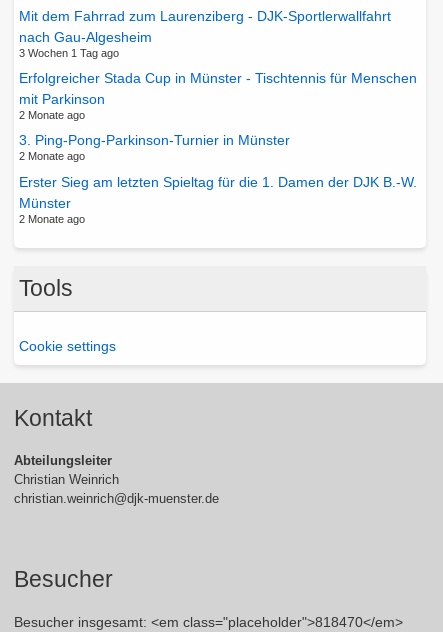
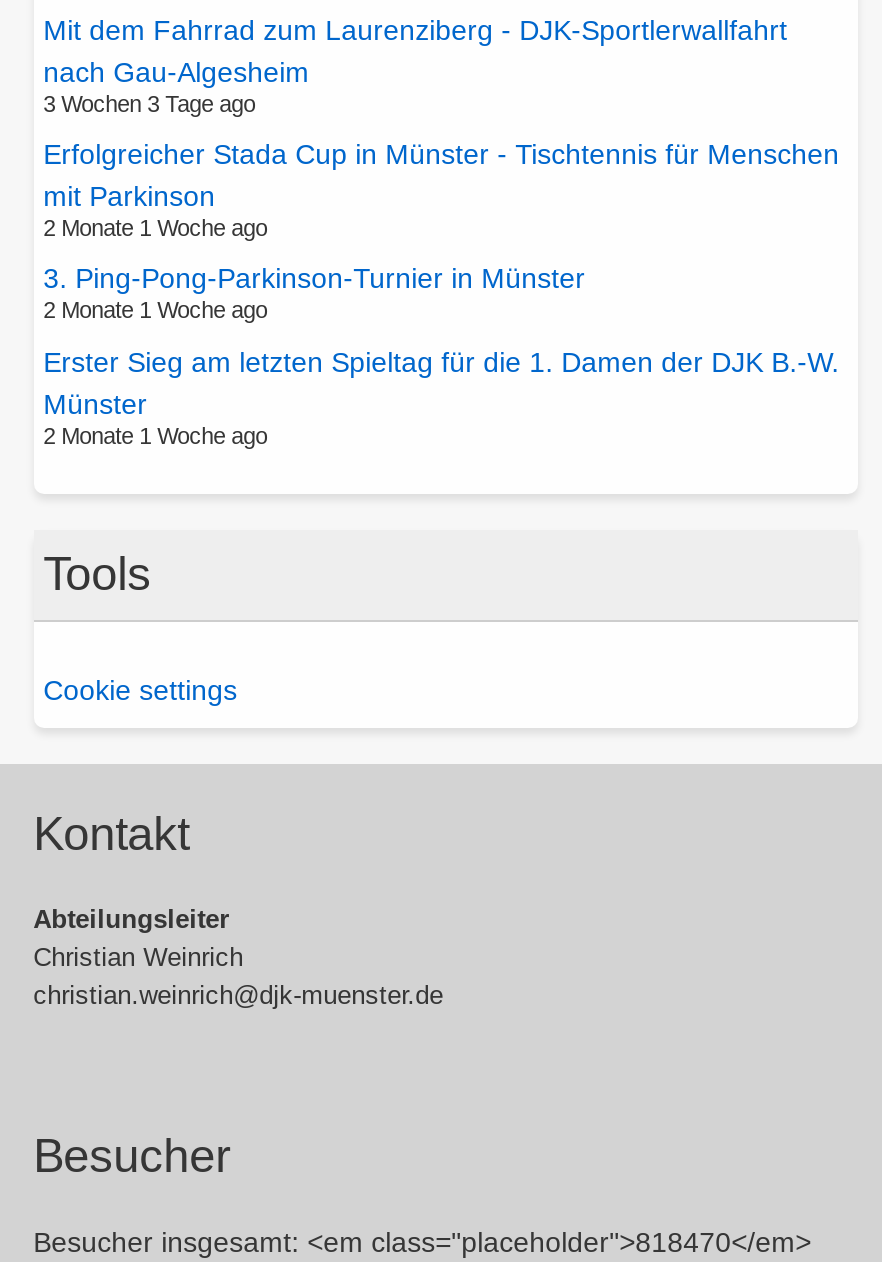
[19,46,119,58] 3 Wochen 1 Tag ago -> [43,91,255,115] 3 Wochen 3 Tage ago
[19,109,85,121] 2 Monate ago -> [43,216,267,240] 2 Monate 1 Woche ago
[19,150,85,162] 2 Monate ago -> [43,299,267,323] 2 Monate 1 Woche ago
[19,213,85,225] 2 Monate ago -> [43,423,267,447] 2 Monate 1 Woche ago

